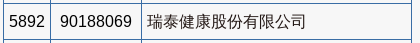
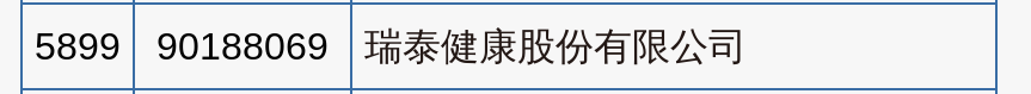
[9,13,307,30] 5892 90188069 瑞泰健康股份有限公司 -> [35,26,747,66] 5899 90188069 瑞泰健康股份有限公司

